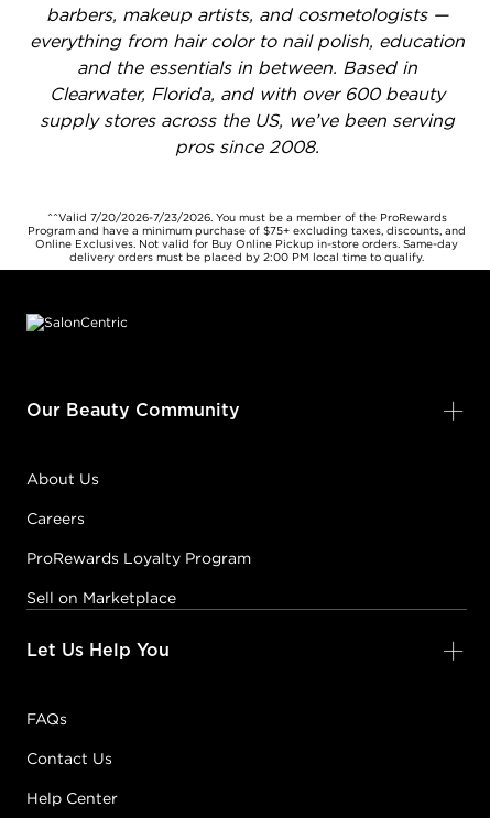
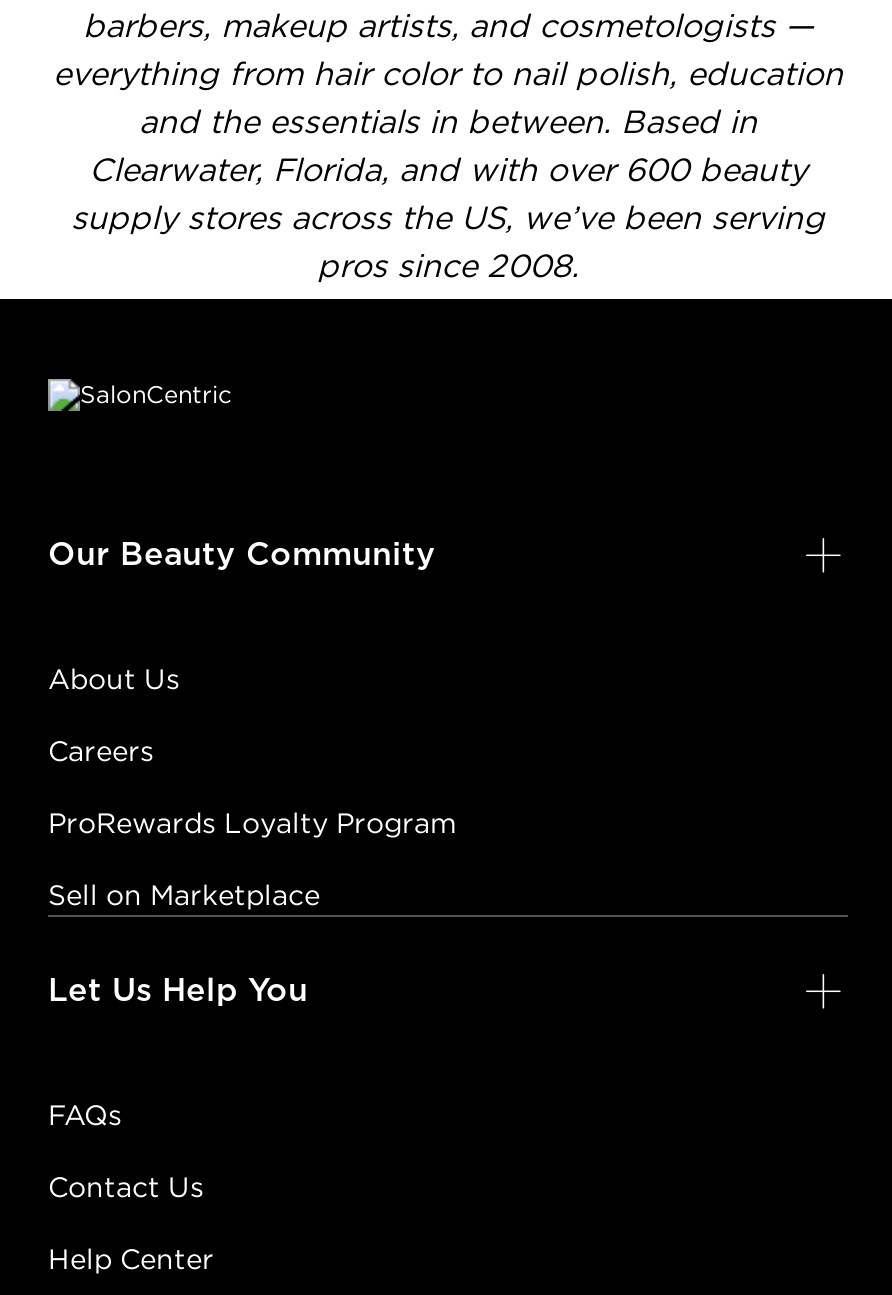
[28,210,466,264] ^^Valid 7/20/2026-7/23/2026. You must be a member of the ProRewards | Program and have a minimum purchase of $75+ excluding taxes, discounts, and | Online Exclusives. Not valid for Buy Online Pickup in-store orders. Same-day | delivery orders must be placed by 2:00 PM local time to qualify. -> none

